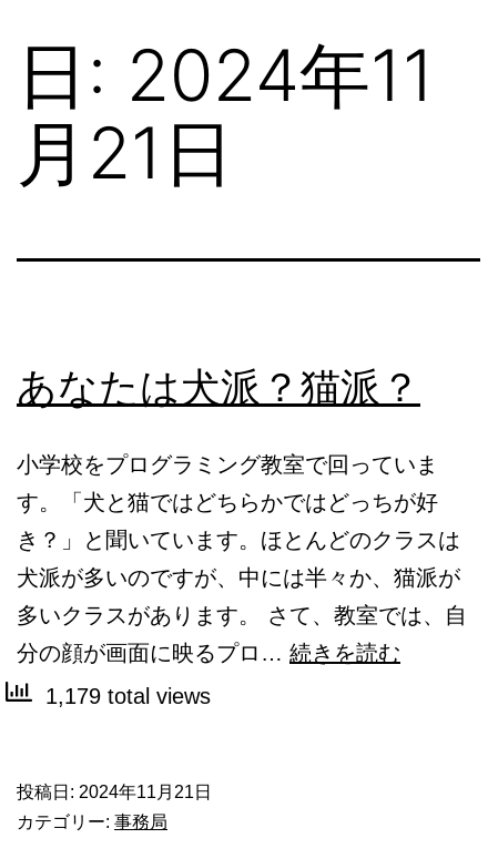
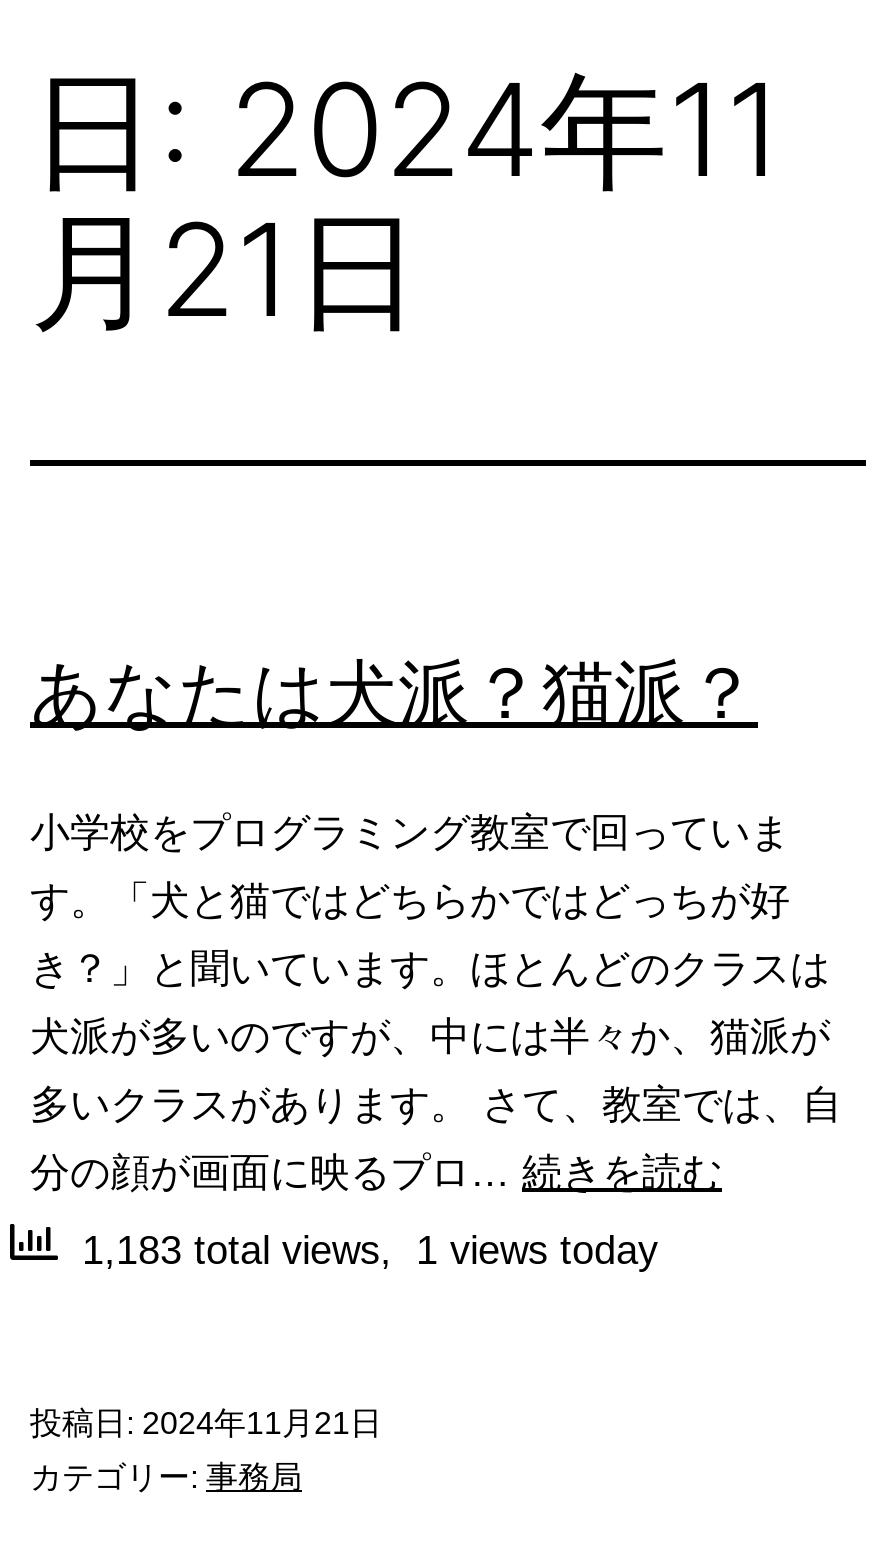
[32,683,211,708] 1,179 total views -> [58,1227,658,1271] 1,183 total views, 1 views today

